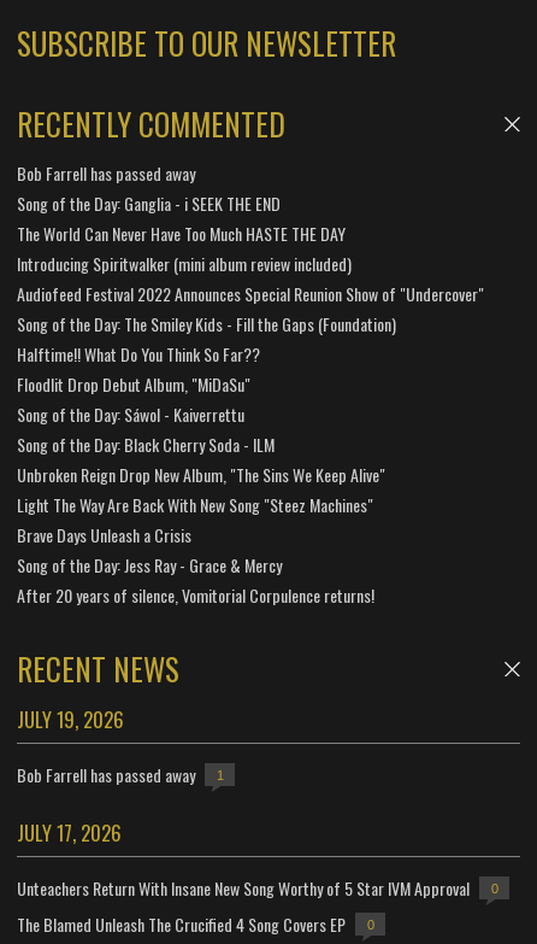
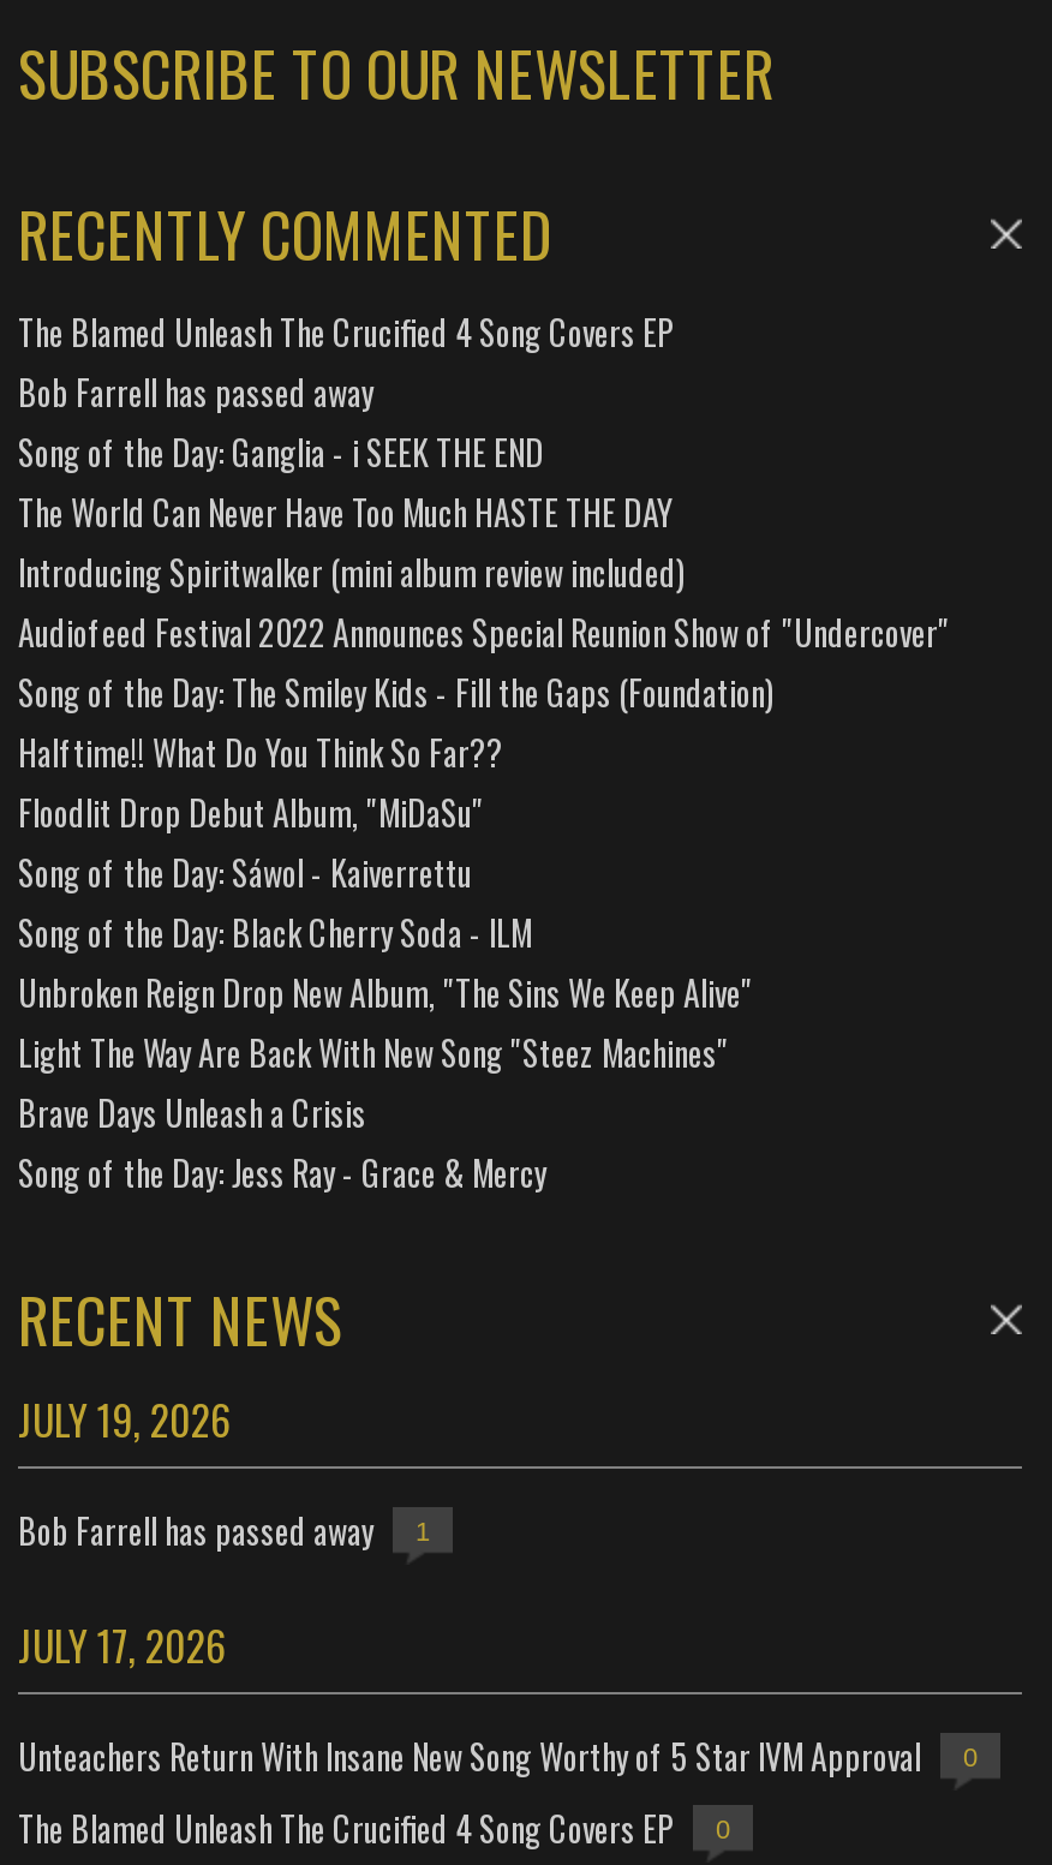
none -> [18,306,674,357] The Blamed Unleash The Crucified 4 Song Covers EP
moved [17,160,484,577] -> [18,366,950,1197]: Bob Farrell has passed away | Song of the Day: Ganglia - i SEEK THE END | The World Can Never Have Too Much HASTE THE DAY | ... | Brave Days Unleash a Crisis | Song of the Day: Jess Ray - Grace & Mercy
[17,582,374,608] After 20 years of silence, Vomitorial Corpulence returns! -> none

